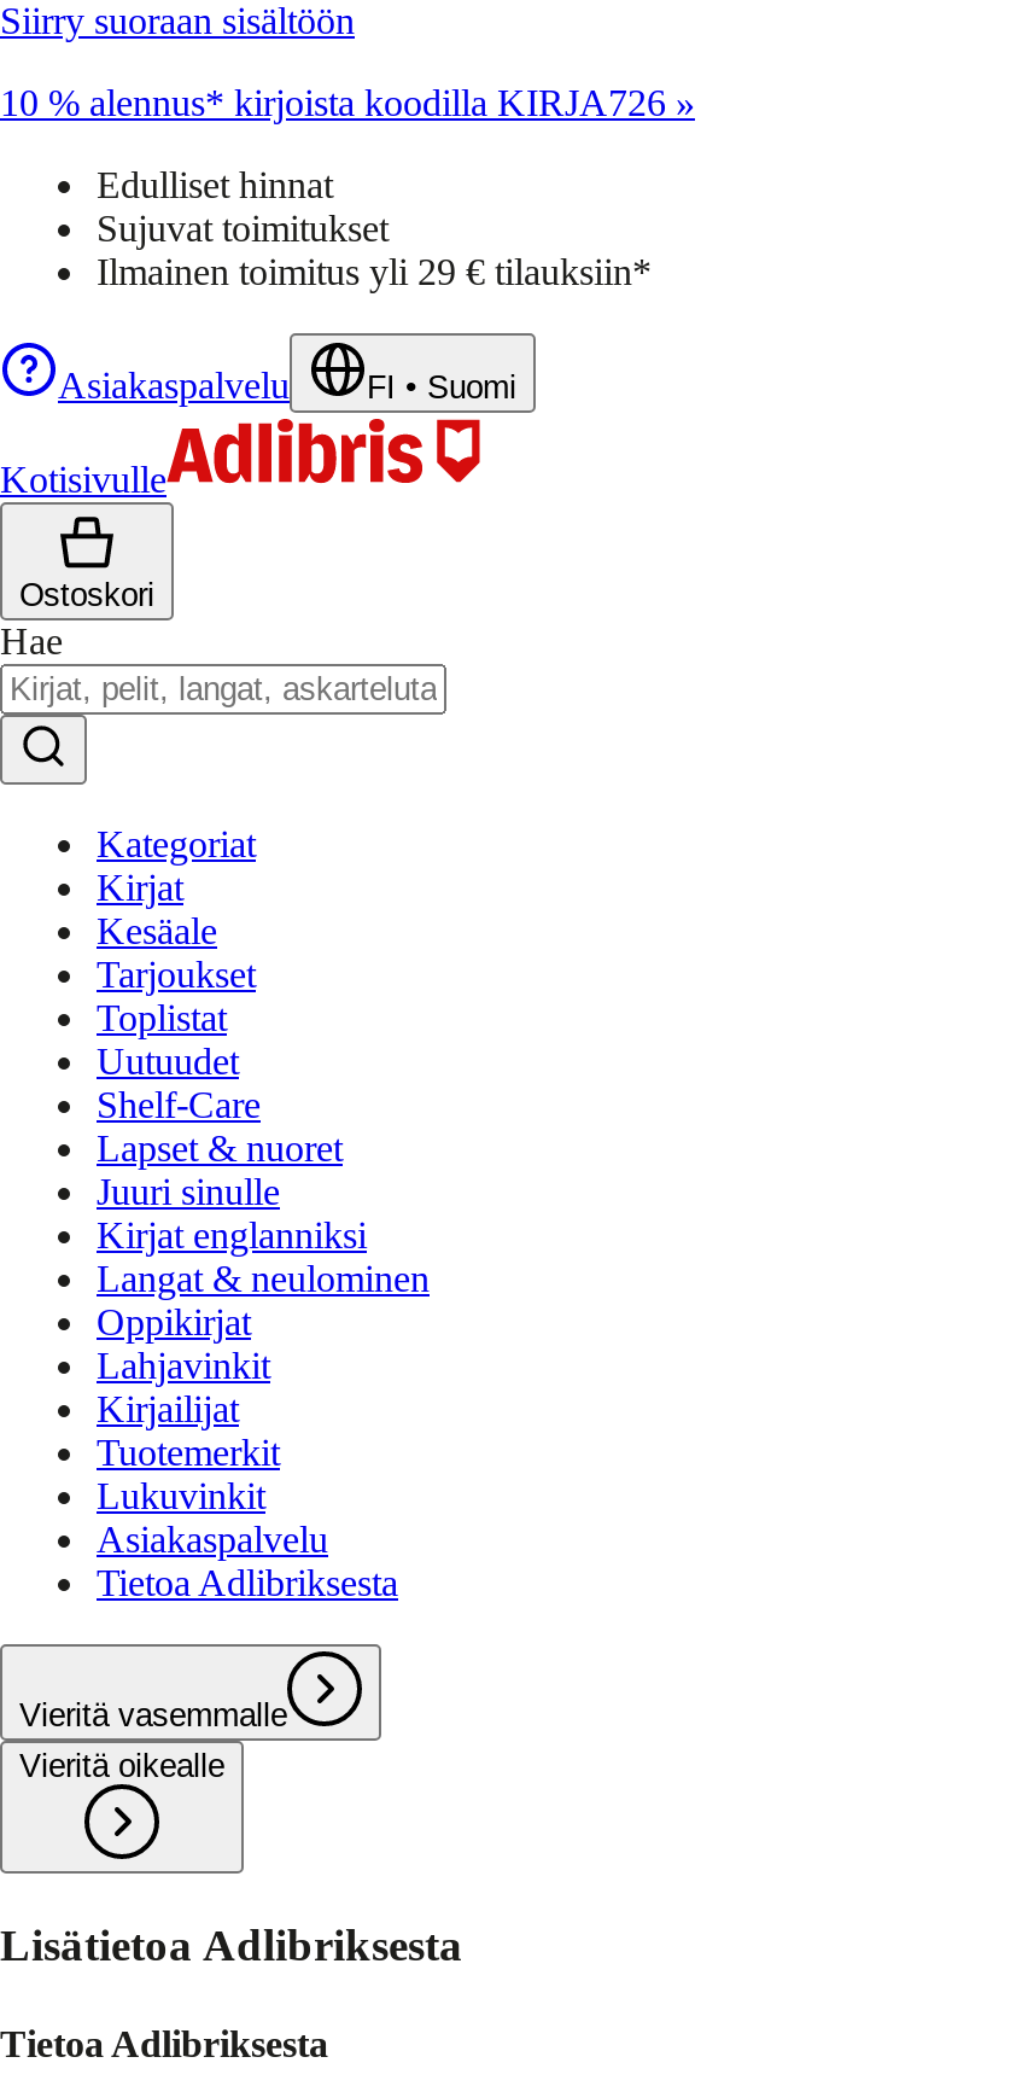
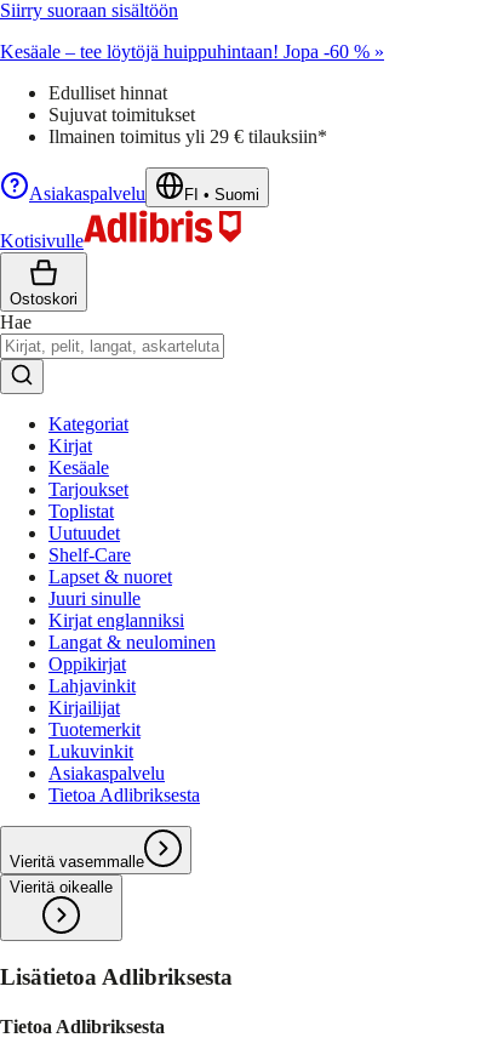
[0,82,695,123] 10 % alennus* kirjoista koodilla KIRJA726 » -> [0,41,384,62] Kesäale – tee löytöjä huippuhintaan! Jopa -60 % »

